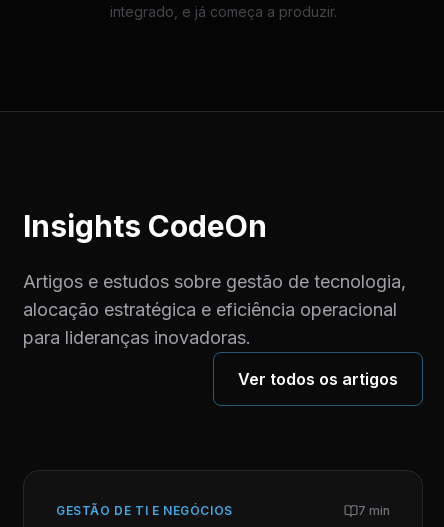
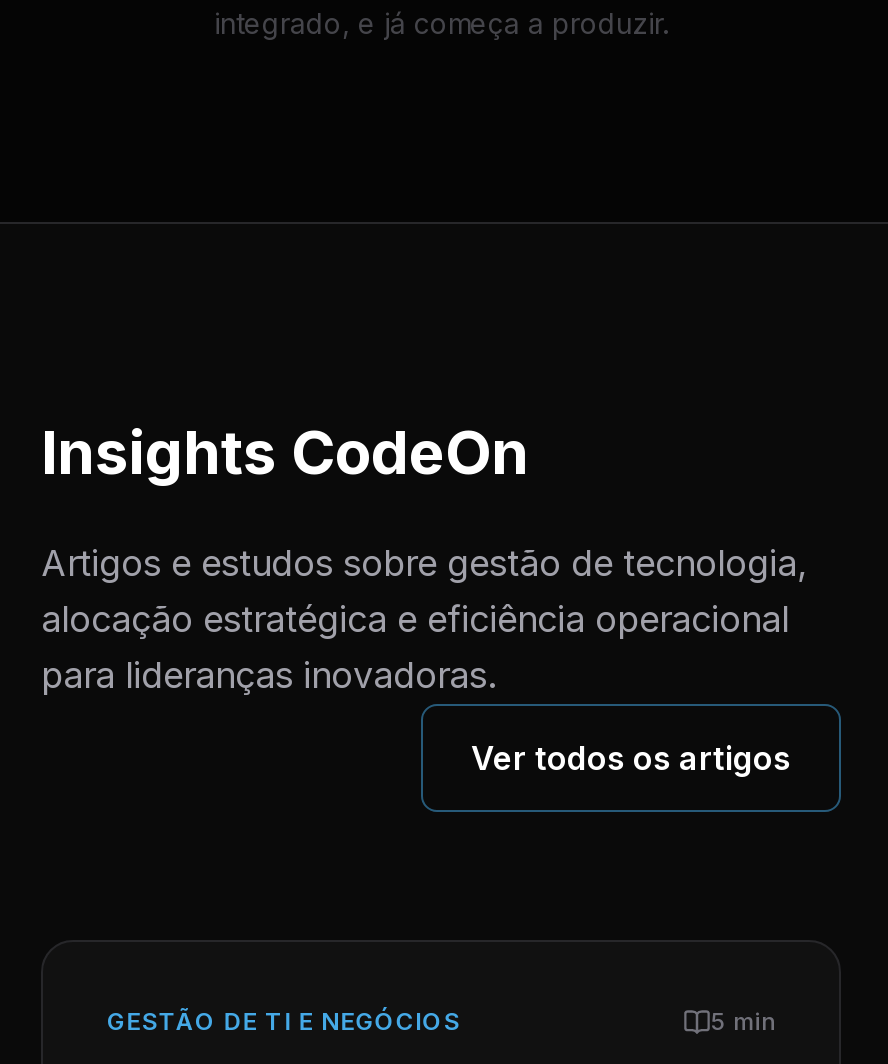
[358,503,390,518] 7 min -> [711,1006,775,1036] 5 min

